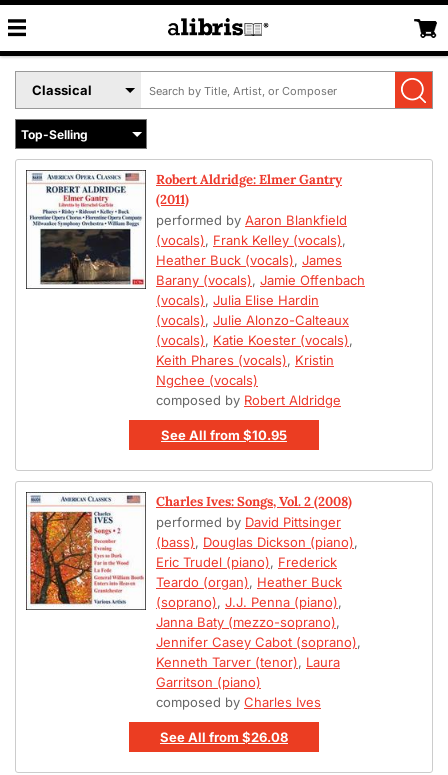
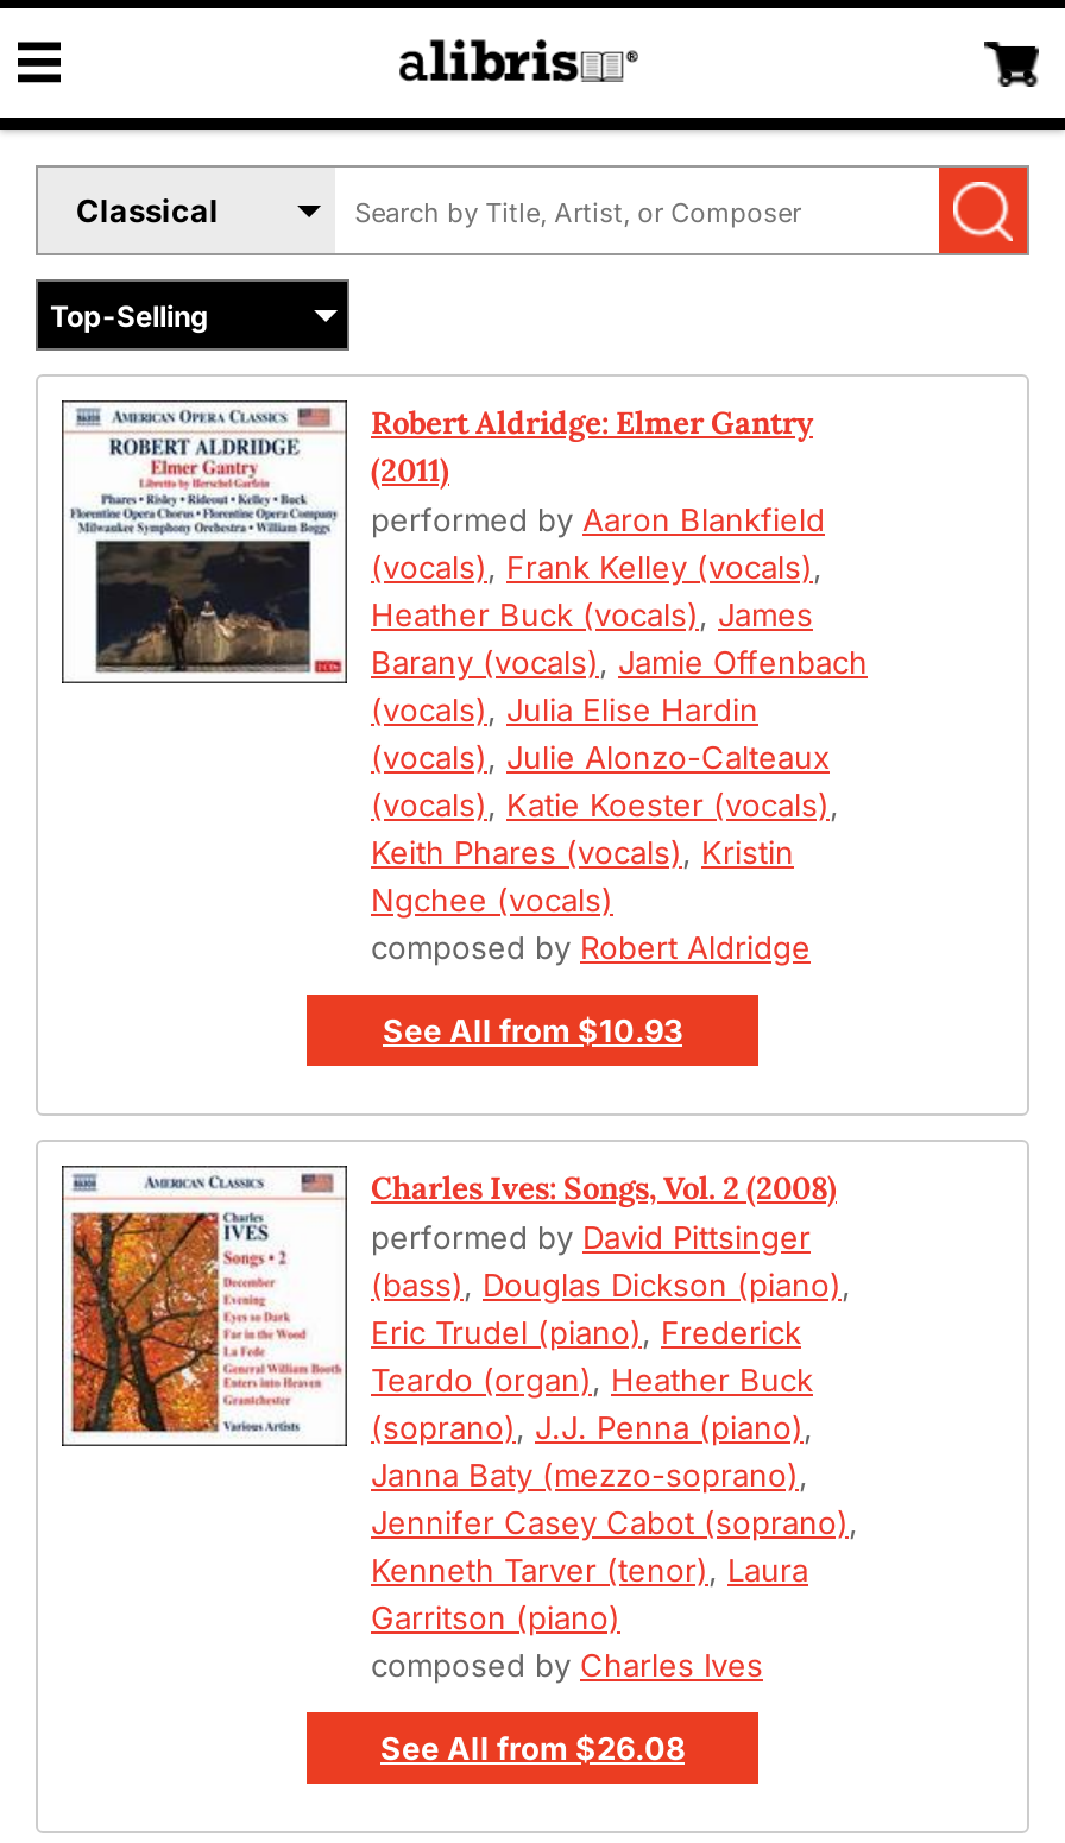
[161,427,287,443] See All from $10.95 -> [383,1011,682,1049] See All from $10.93

